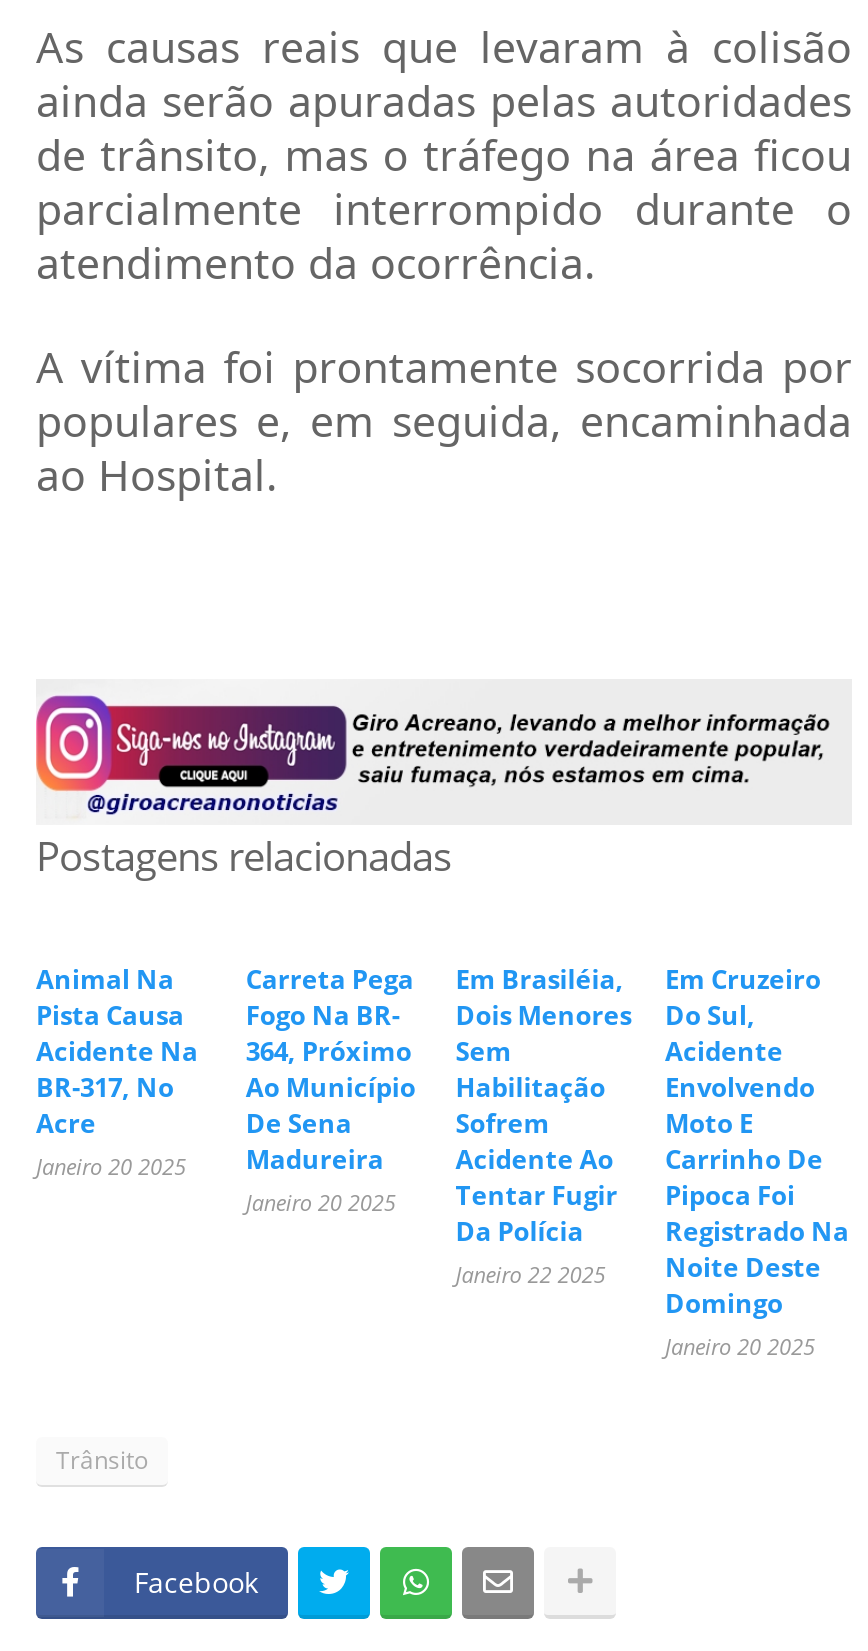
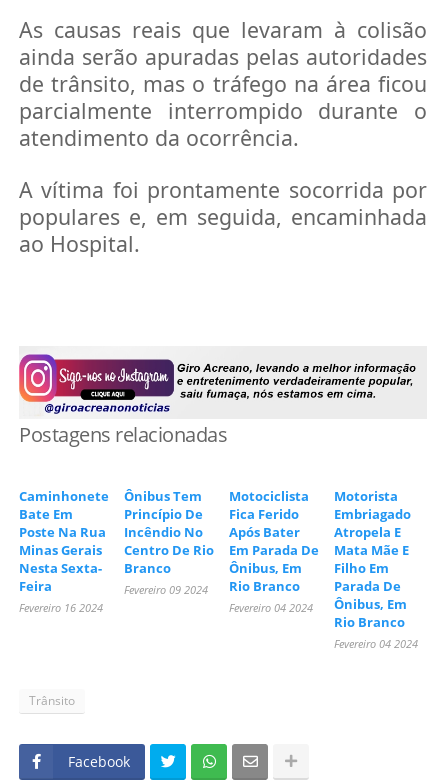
[36,961,198,1181] Animal Na | Pista Causa | Acidente Na | BR-317, No | Acre | Janeiro 20 2025 -> [19,487,109,615] Caminhonete | Bate Em | Poste Na Rua | Minas Gerais | Nesta Sexta- | Feira | Fevereiro 16 2024
[246,961,416,1217] Carreta Pega | Fogo Na BR- | 364, Próximo | Ao Município | De Sena | Madureira | Janeiro 20 2025 -> [124,487,214,597] Ônibus Tem | Princípio De | Incêndio No | Centro De Rio | Branco | Fevereiro 09 2024
[455,961,631,1289] Em Brasiléia, | Dois Menores | Sem | Habilitação | Sofrem | Acidente Ao | Tentar Fugir | Da Polícia | Janeiro 22 2025 -> [229,487,319,615] Motociclista | Fica Ferido | Após Bater | Em Parada De | Ônibus, Em | Rio Branco | Fevereiro 04 2024
[665,961,849,1361] Em Cruzeiro | Do Sul, | Acidente | Envolvendo | Moto E | Carrinho De | Pipoca Foi | Registrado Na | Noite Deste | Domingo | Janeiro 20 2025 -> [333,487,417,651] Motorista | Embriagado | Atropela E | Mata Mãe E | Filho Em | Parada De | Ônibus, Em | Rio Branco | Fevereiro 04 2024

